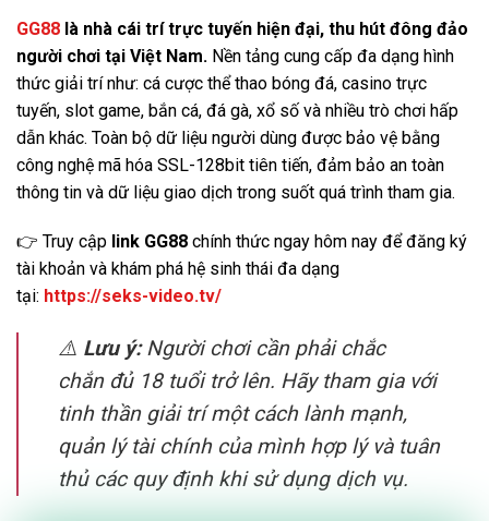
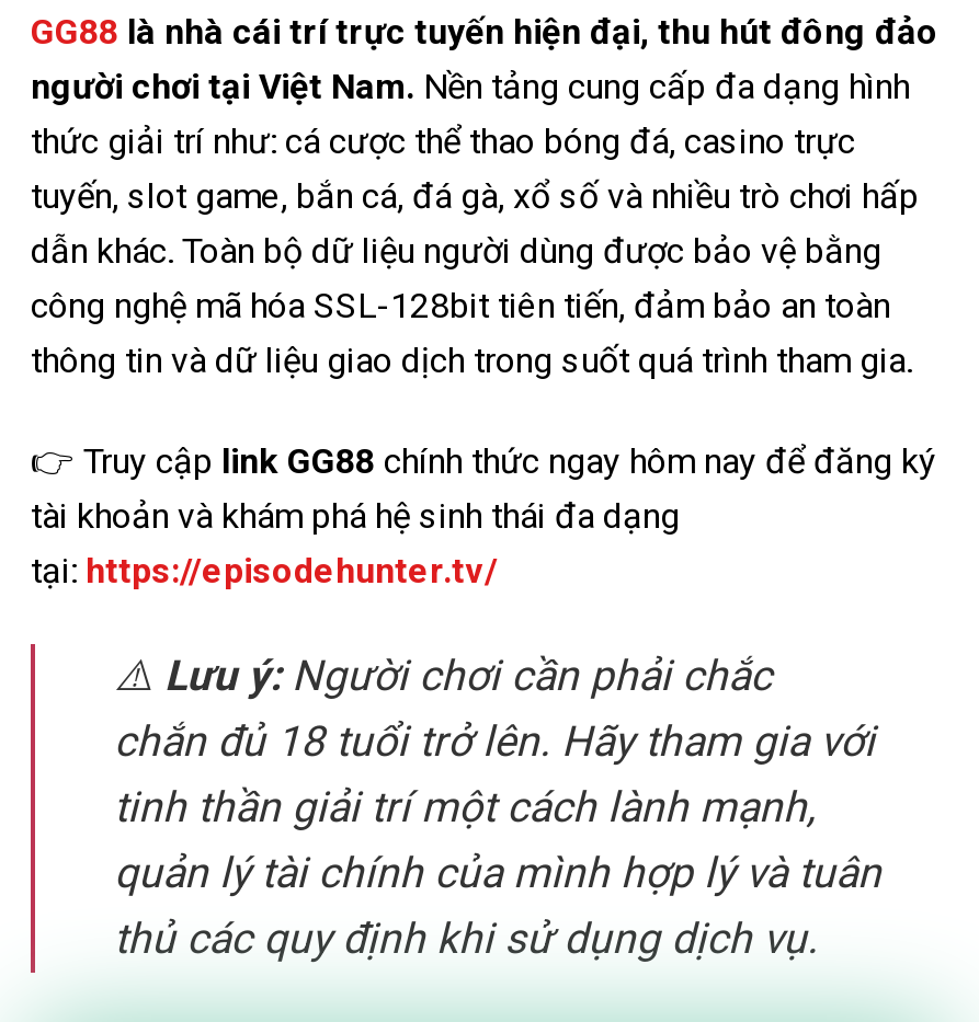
[16,286,222,307] tại: https://seks-video.tv/ -> [31,551,498,592] tại: https://episodehunter.tv/

